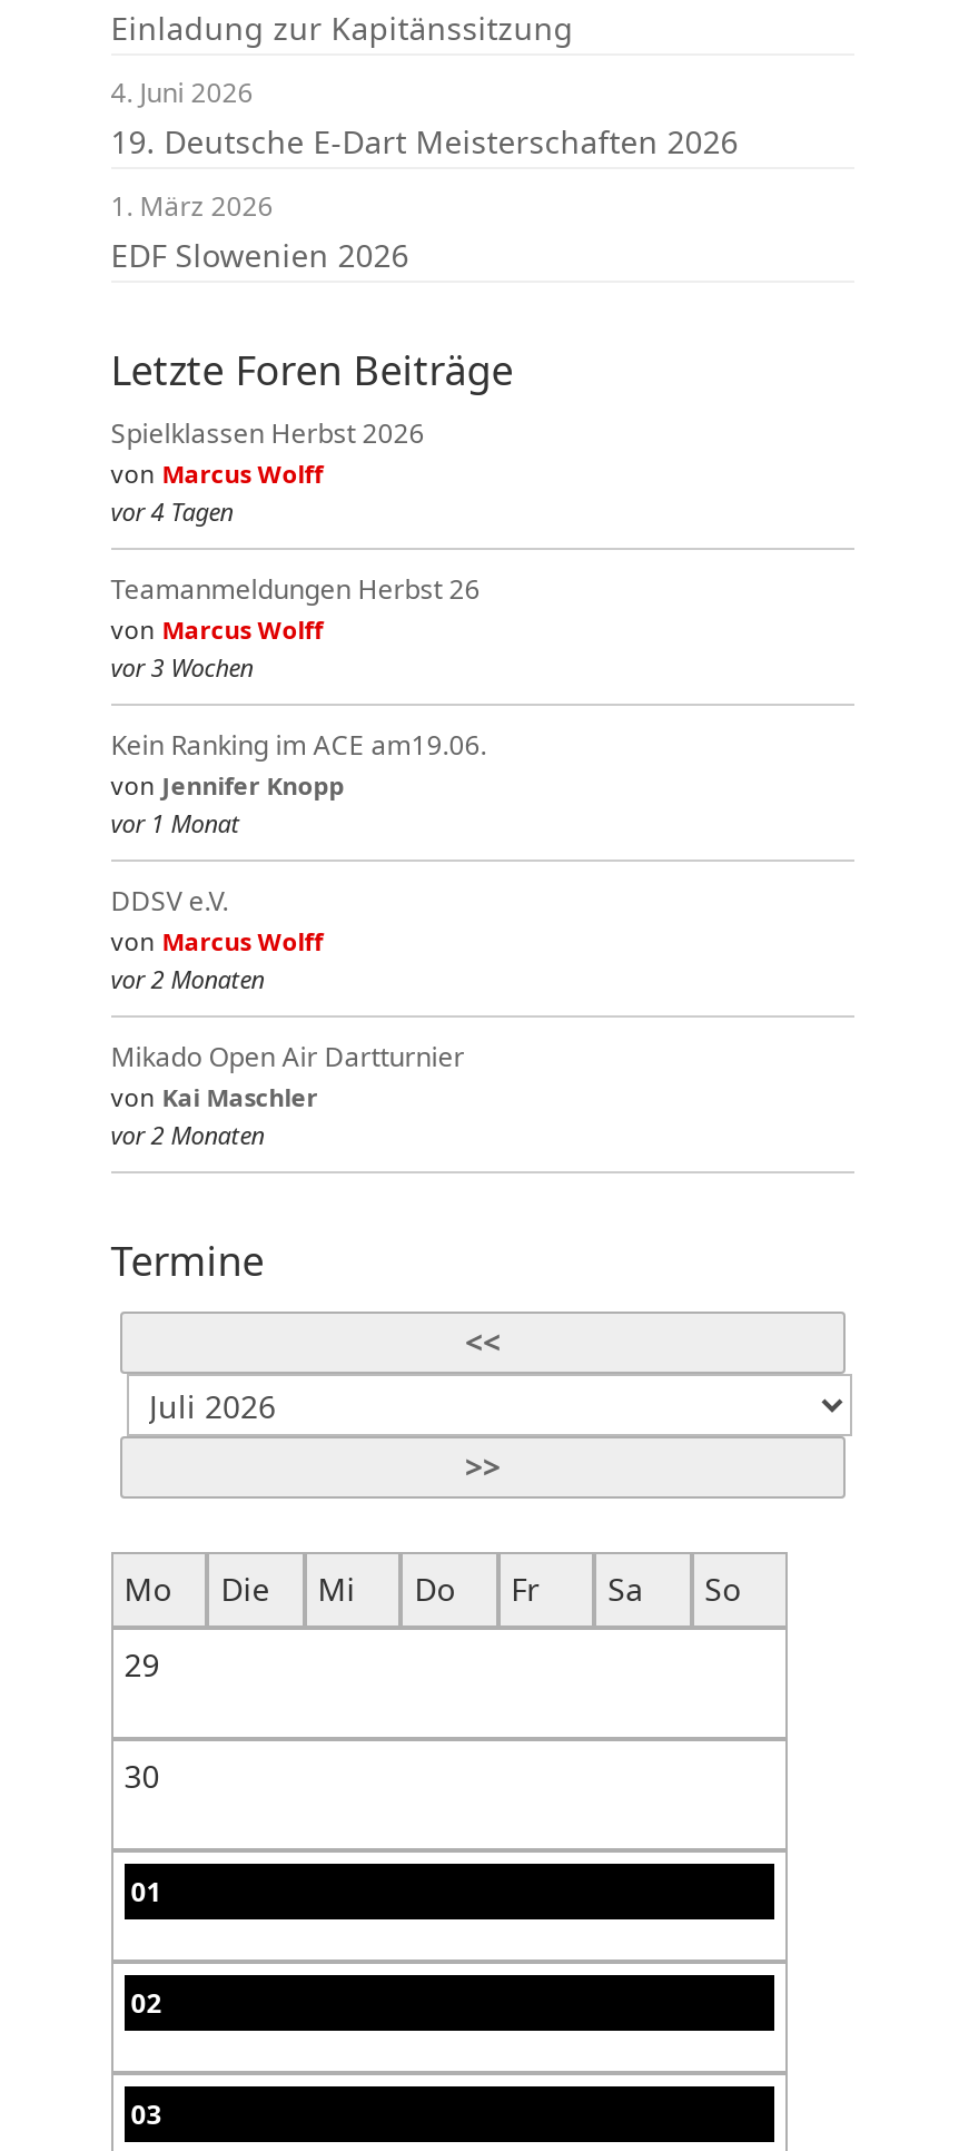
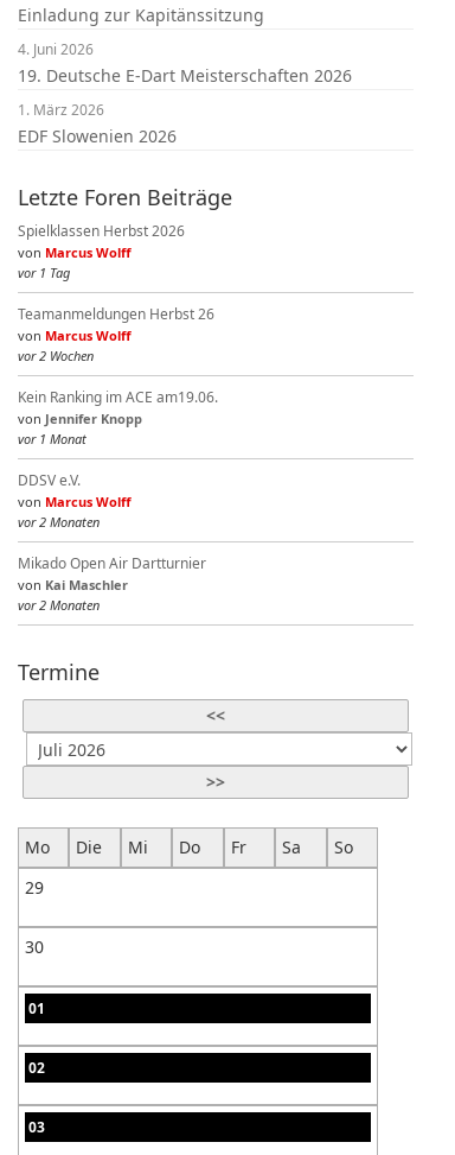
[111,494,233,528] vor 4 Tagen -> [18,264,70,281] vor 1 Tag
[111,650,253,684] vor 3 Wochen -> [18,347,93,364] vor 2 Wochen

